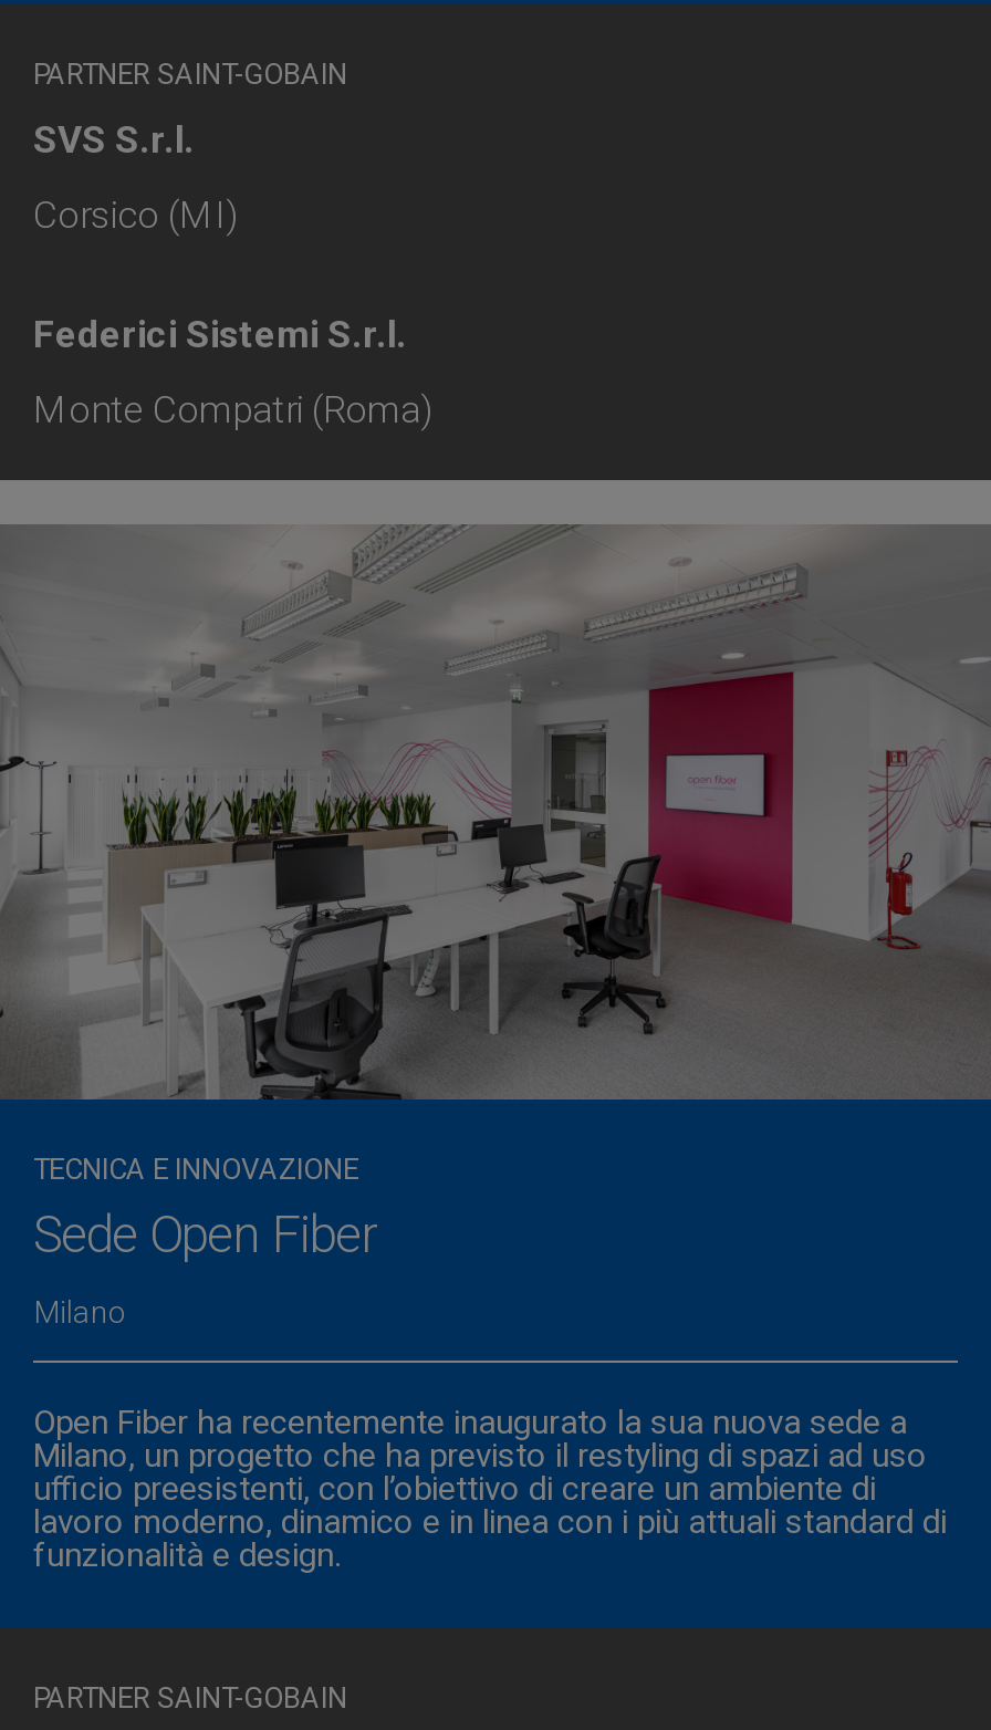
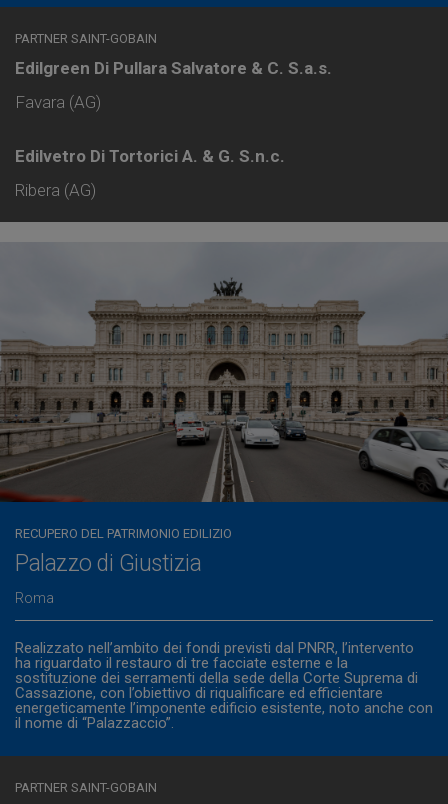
[33,117,195,161] SVS S.r.l. -> [15,58,332,78] Edilgreen Di Pullara Salvatore & C. S.a.s.
[33,192,237,236] Corsico (MI) -> [15,92,101,112] Favara (AG)
[33,311,407,356] Federici Sistemi S.r.l. -> [15,146,285,166] Edilvetro Di Tortorici A. & G. S.n.c.
[33,386,431,431] Monte Compatri (Roma) -> [15,180,96,200] Ribera (AG)
[7,524,984,1265] [image] | TECNICA E INNOVAZIONE | Sede Open Fiber -> [3,243,445,577] [image] | RECUPERO DEL PATRIMONIO EDILIZIO | Palazzo di Giustizia
[33,1294,128,1329] Milano -> [15,590,54,606] Roma
[33,1402,947,1574] Open Fiber ha recentemente inaugurato la sua nuova sede a | Milano, un progetto che ha previsto il restyling di spazi ad uso | ufficio preesistenti, con l’obiettivo di creare un ambiente di | lavoro moderno, dinamico e in linea con i più attuali standard di | funzionalità e design. -> [15,639,433,732] Realizzato nell’ambito dei fondi previsti dal PNRR, l’intervento | ha riguardato il restauro di tre facciate esterne e la | sostituzione dei serramenti della sede della Corte Suprema di | Cassazione, con l’obiettivo di riqualificare ed efficientare | energeticamente l’imponente edificio esistente, noto anche con | il nome di “Palazzaccio”.

